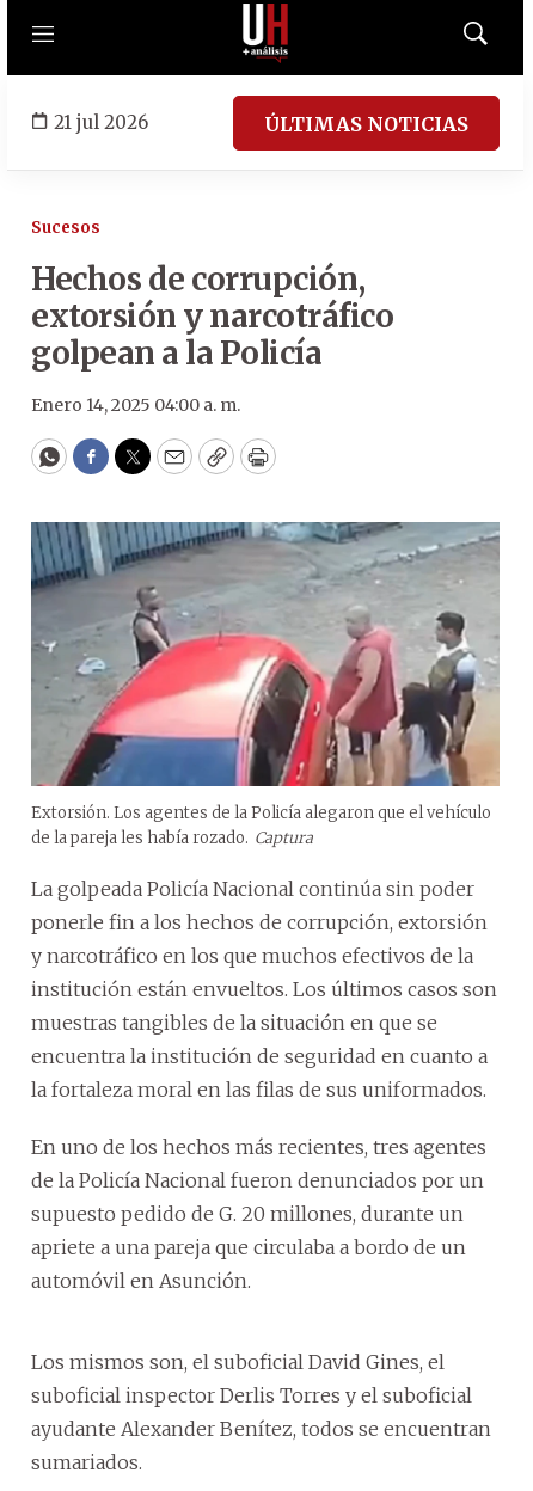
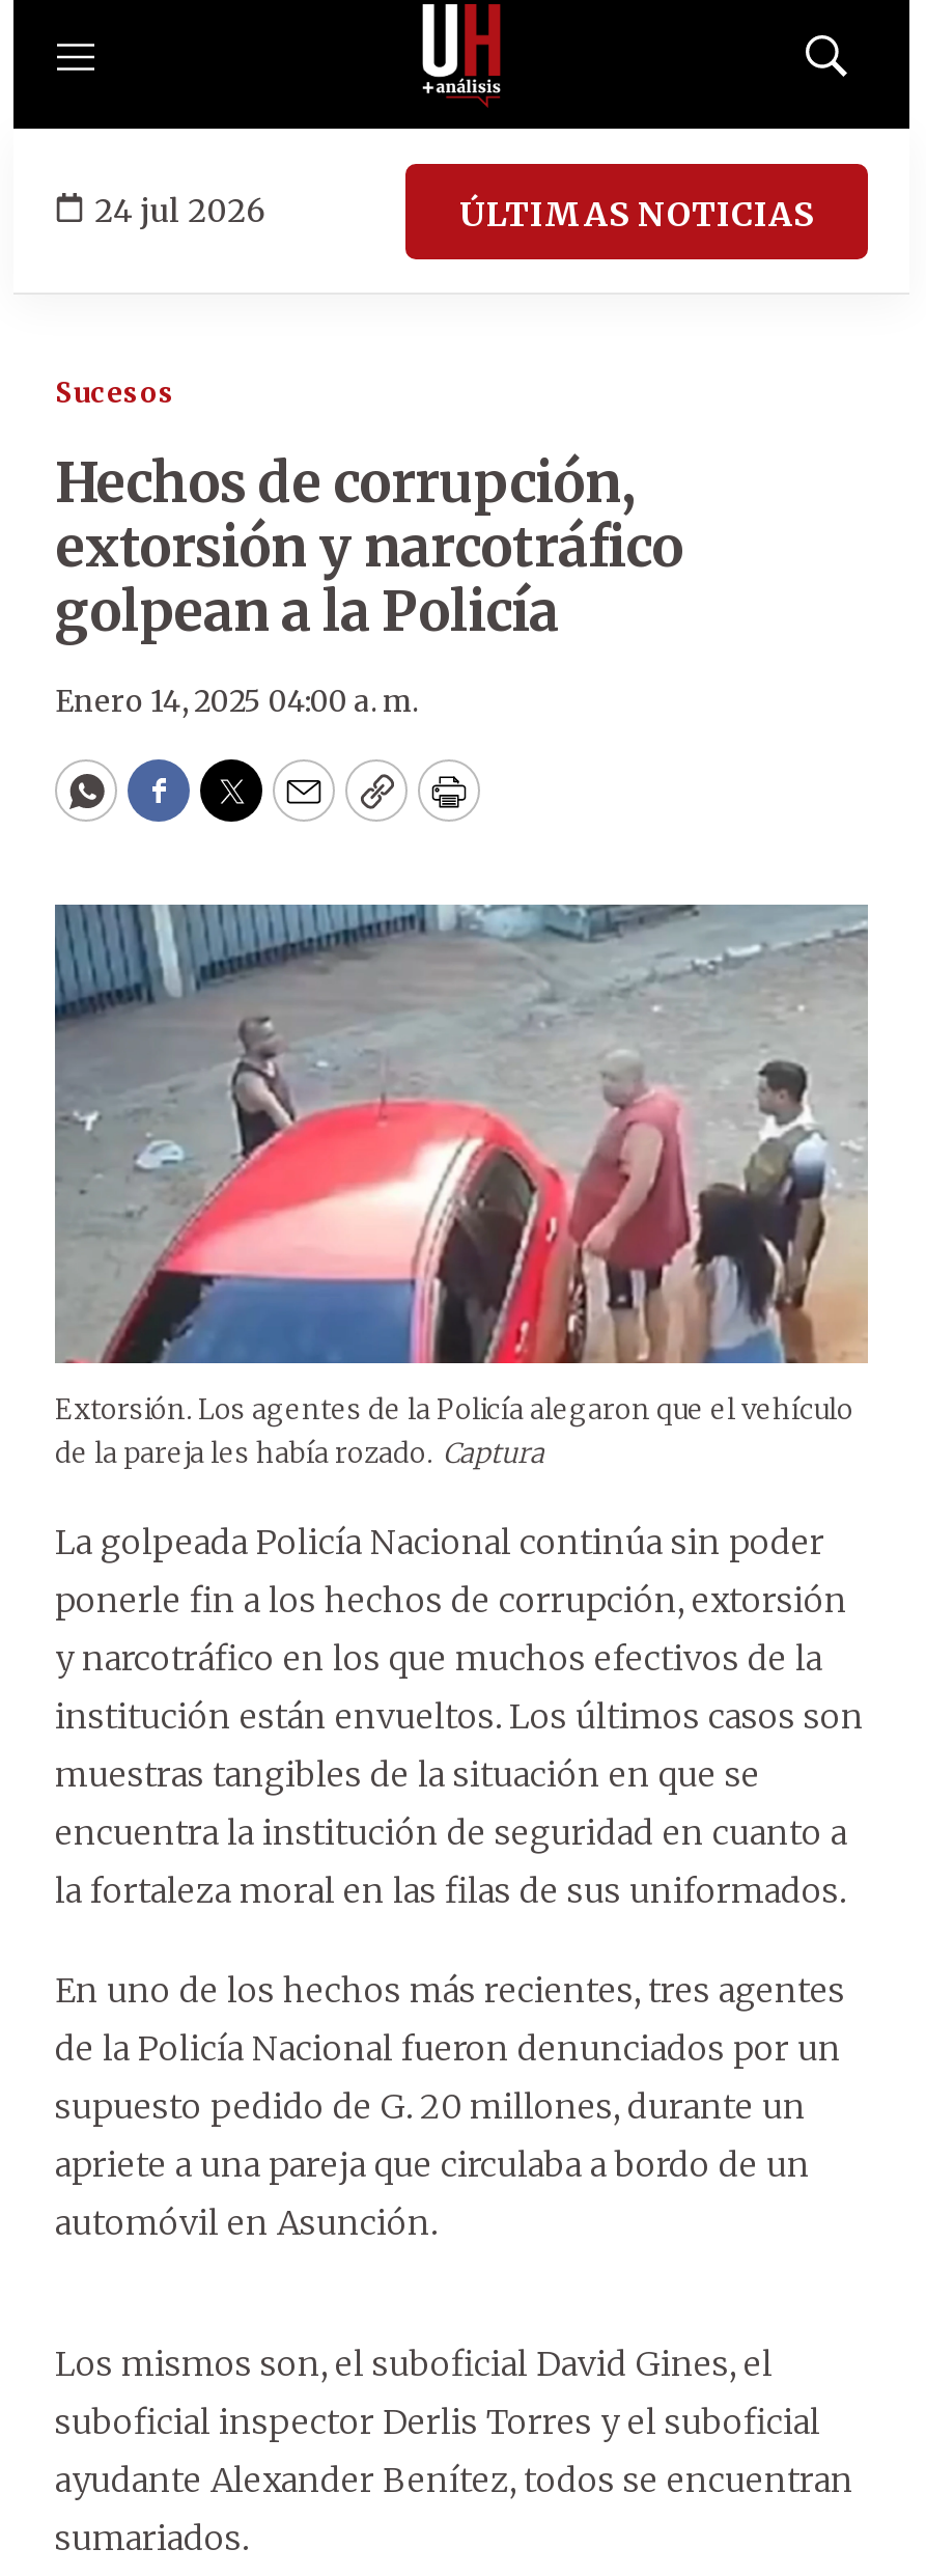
[54,111,148,133] 21 jul 2026 -> [94,190,264,229] 24 jul 2026

